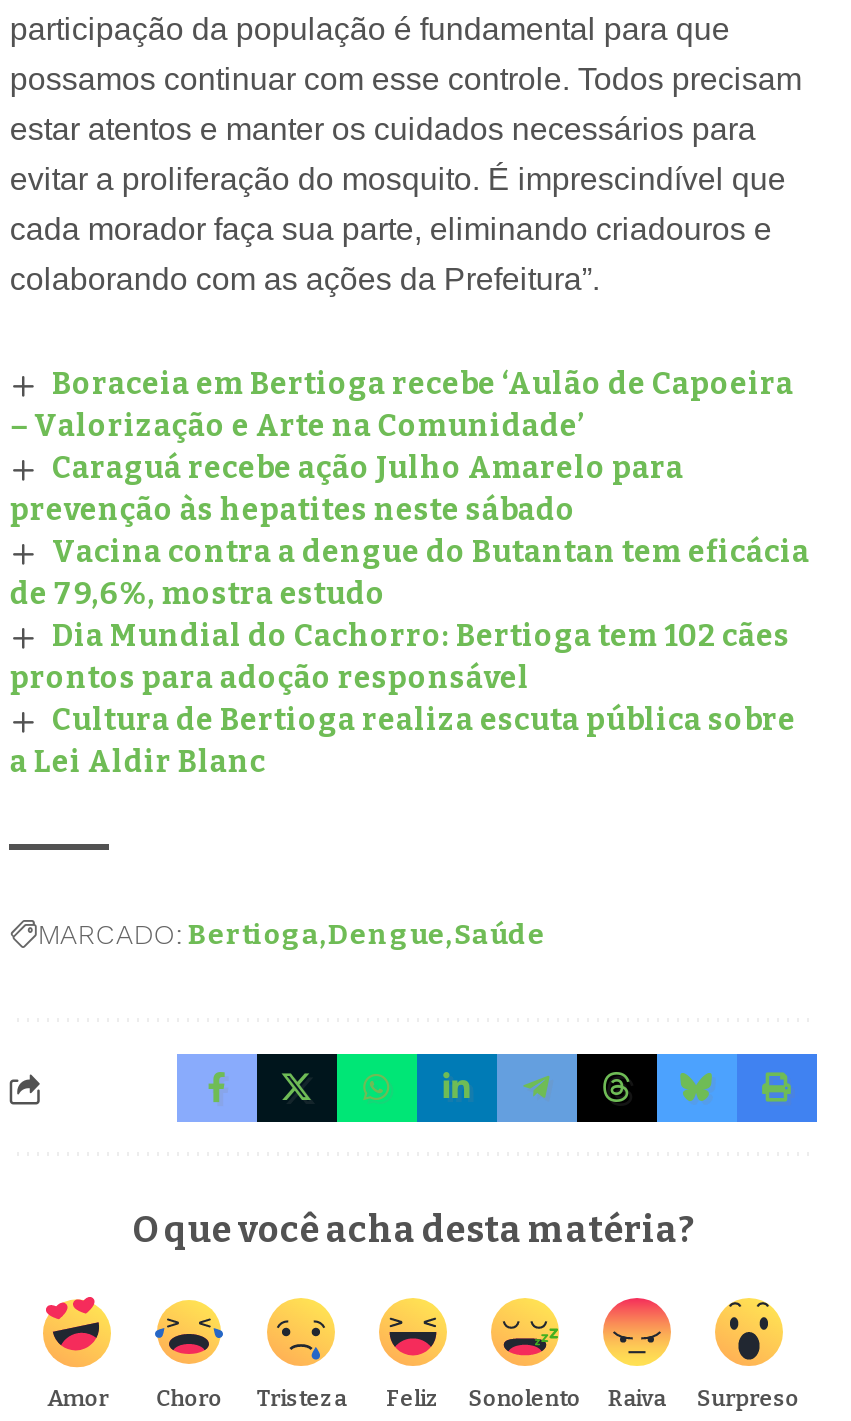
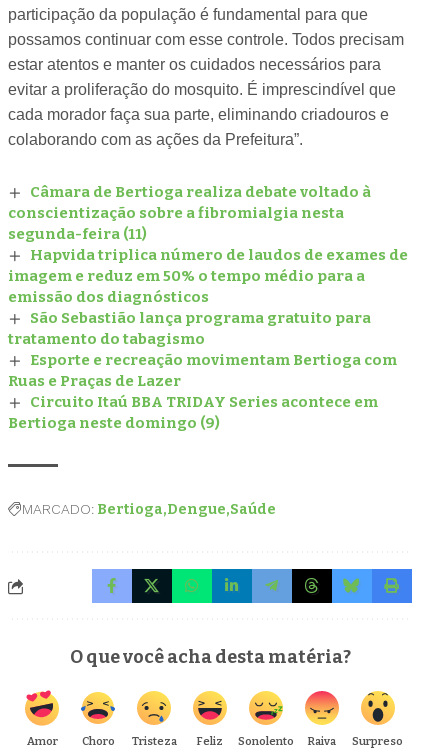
[10,366,810,780] Boraceia em Bertioga recebe ‘Aulão de Capoeira | – Valorização e Arte na Comunidade’ | Caraguá recebe ação Julho Amarelo para | prevenção às hepatites neste sábado | Vacina contra a dengue do Butantan tem eficácia | de 79,6%, mostra estudo | Dia Mundial do Cachorro: Bertioga tem 102 cães | prontos para adoção responsável | Cultura de Bertioga realiza escuta pública sobre | a Lei Aldir Blanc -> [8,183,407,432] Câmara de Bertioga realiza debate voltado à | conscientização sobre a fibromialgia nesta | segunda-feira (11) | Hapvida triplica número de laudos de exames de | imagem e reduz em 50% o tempo médio para a | emissão dos diagnósticos | São Sebastião lança programa gratuito para | tratamento do tabagismo | Esporte e recreação movimentam Bertioga com | Ruas e Praças de Lazer | Circuito Itaú BBA TRIDAY Series acontece em | Bertioga neste domingo (9)

